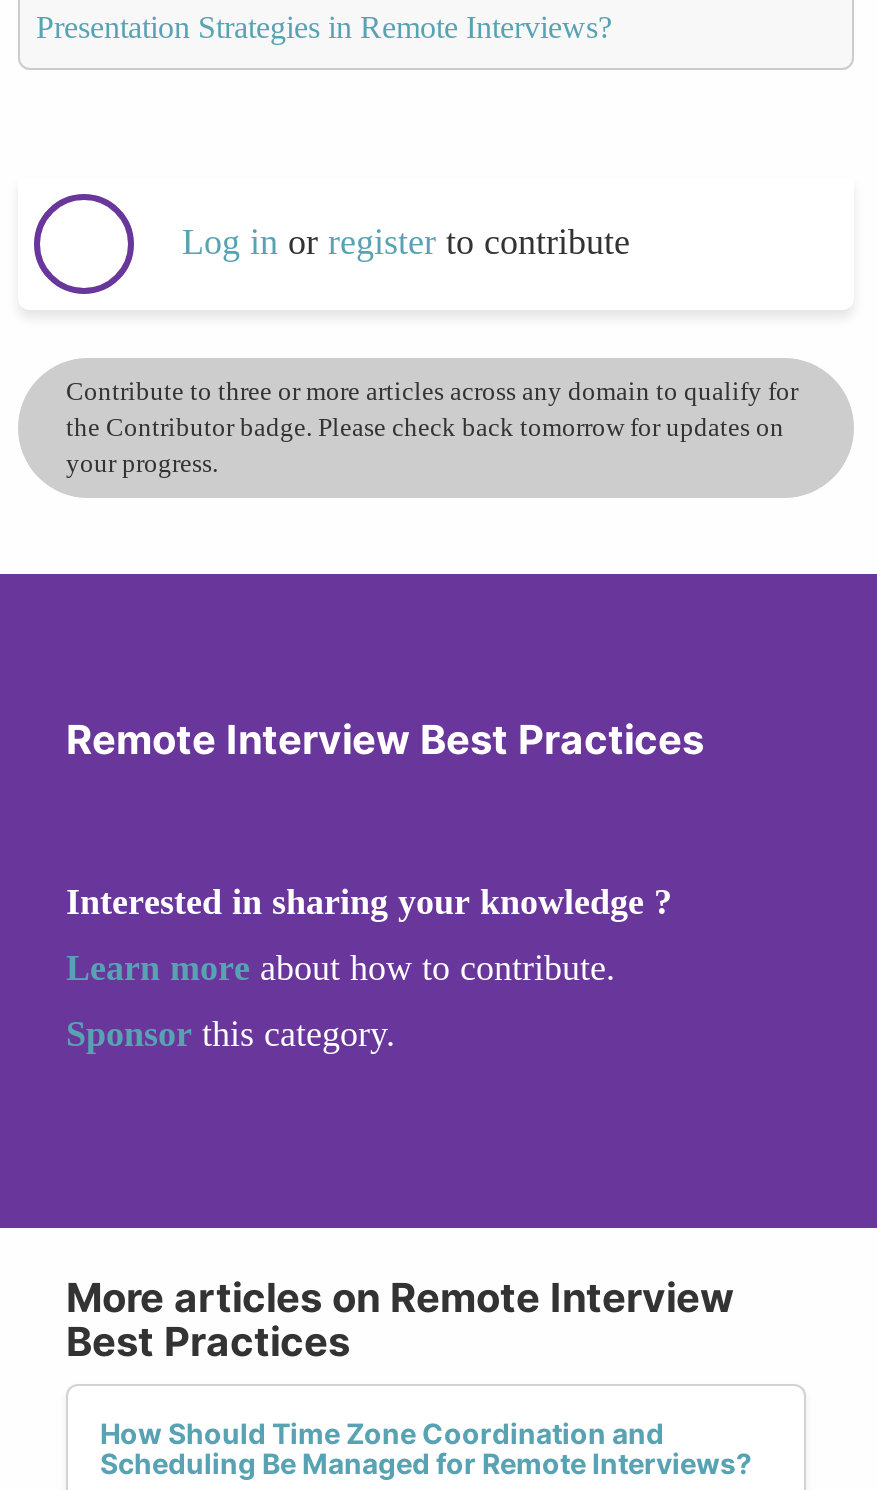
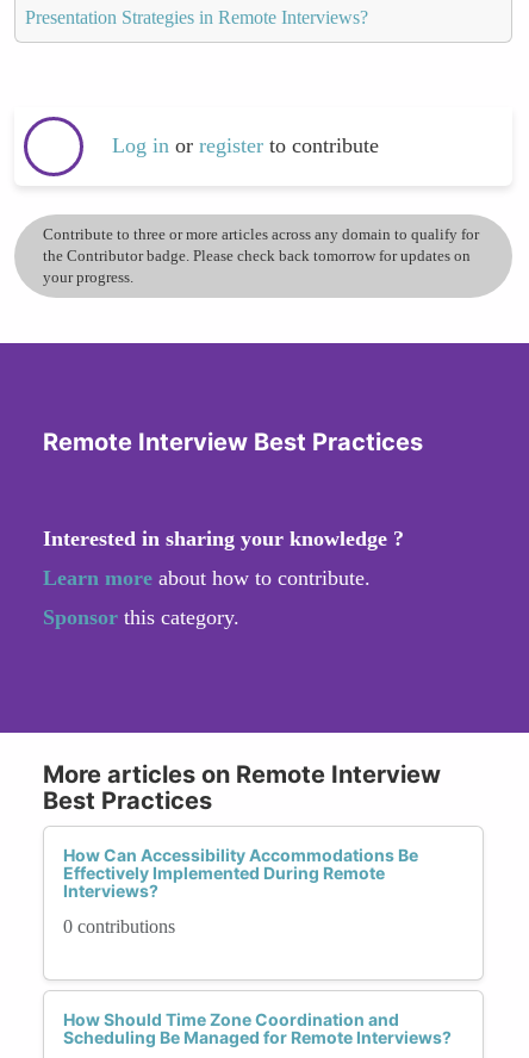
none -> [63,845,418,936] How Can Accessibility Accommodations Be | Effectively Implemented During Remote | Interviews? | 0 contributions

